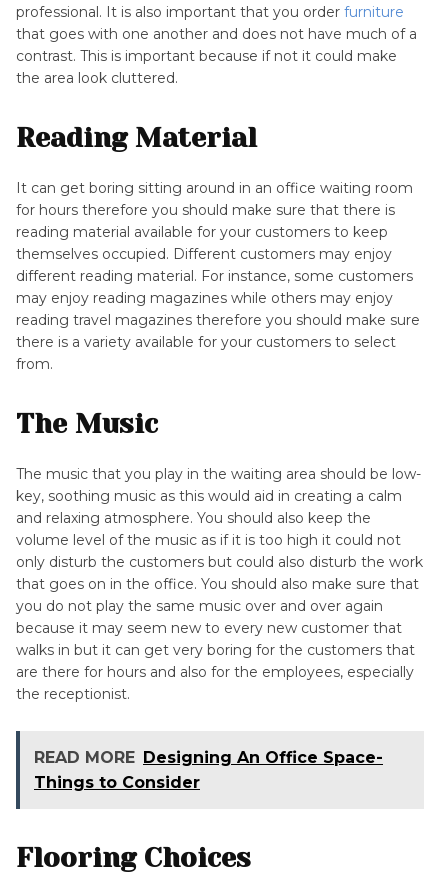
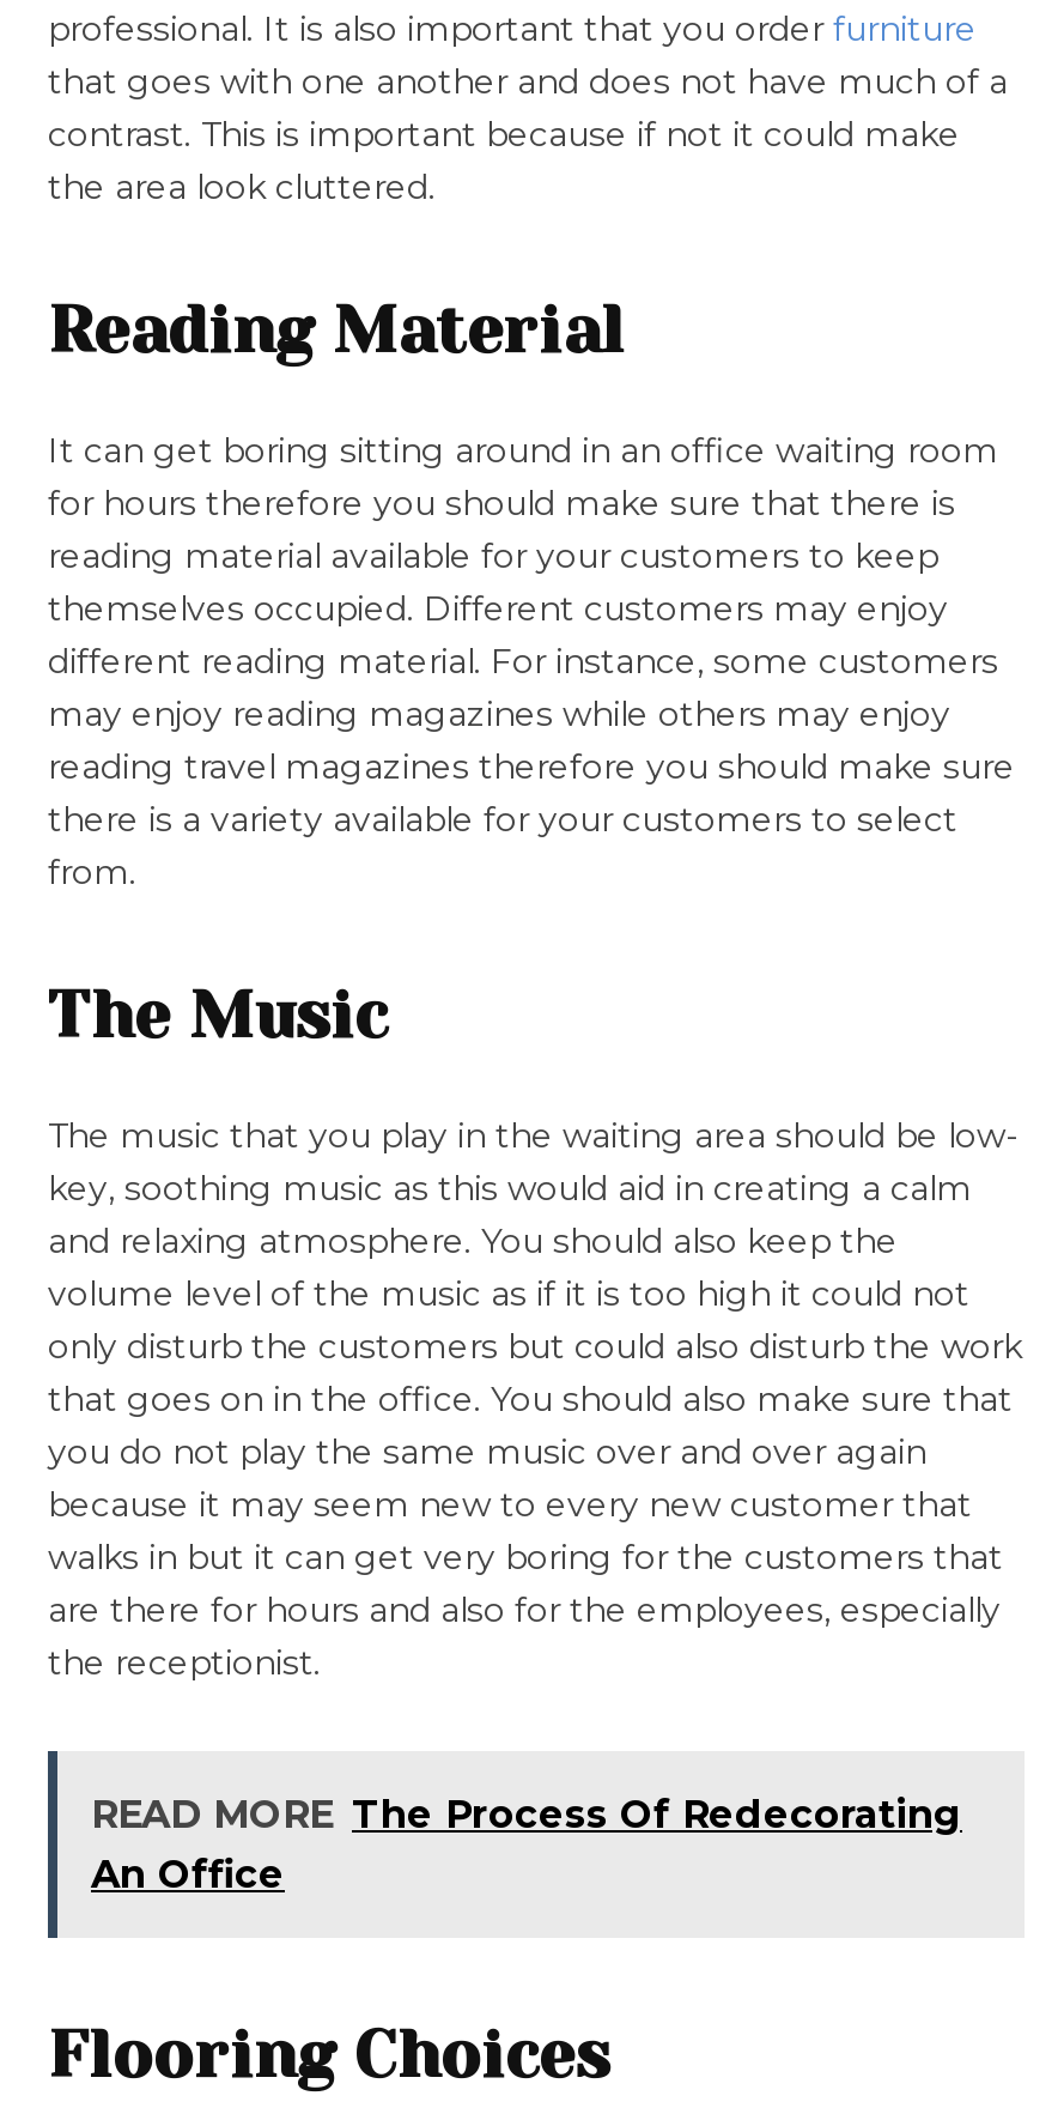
[34,748,383,792] READ MORE Designing An Office Space- | Things to Consider -> [91,1792,962,1897] READ MORE The Process Of Redecorating | An Office

